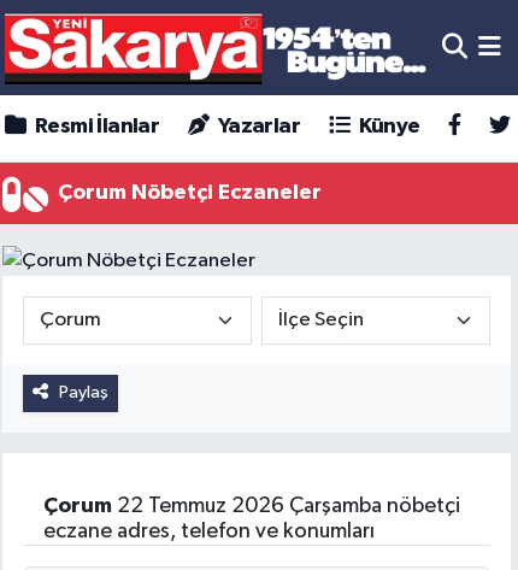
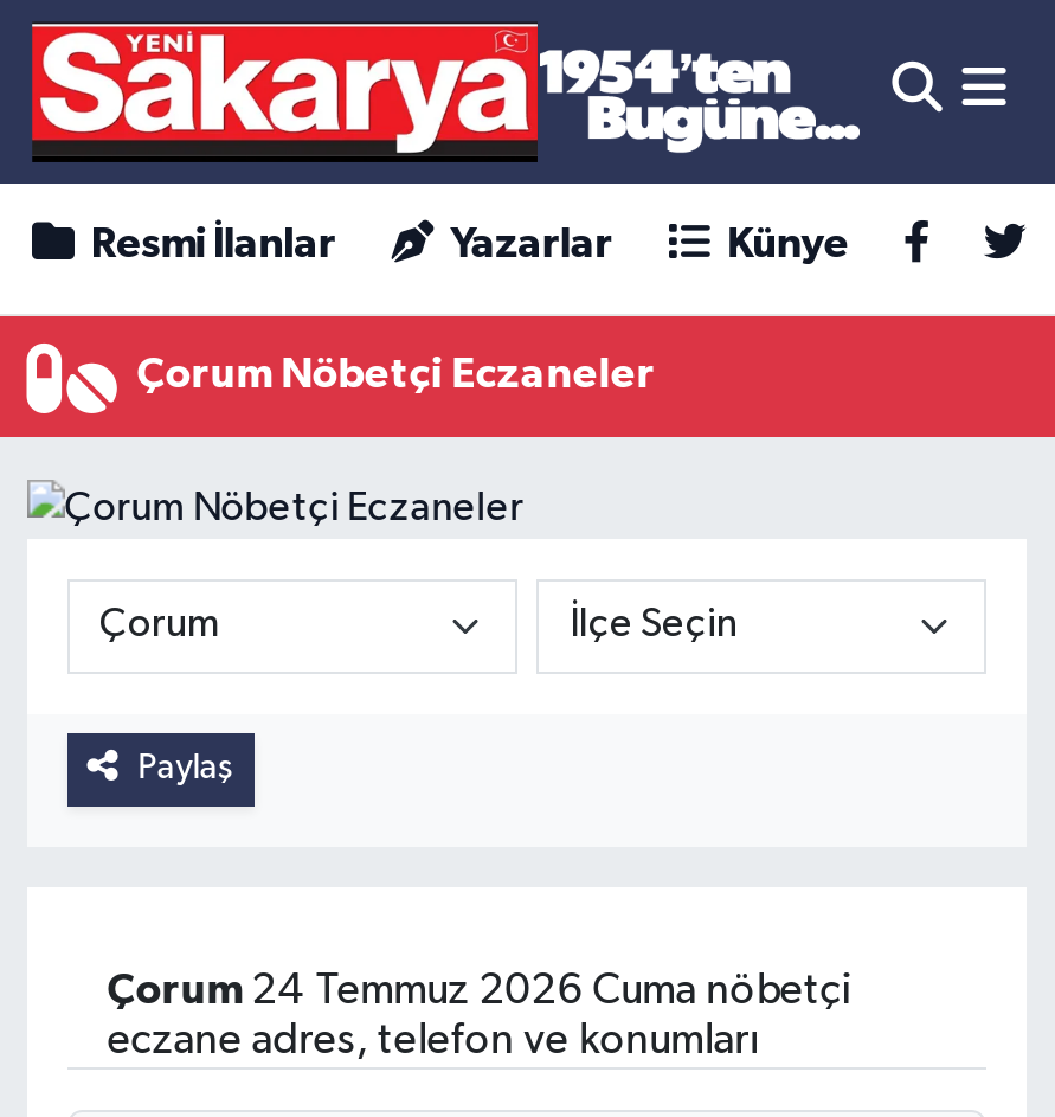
[43,495,460,517] Çorum 22 Temmuz 2026 Çarşamba nöbetçi -> [107,969,851,1012] Çorum 24 Temmuz 2026 Cuma nöbetçi

